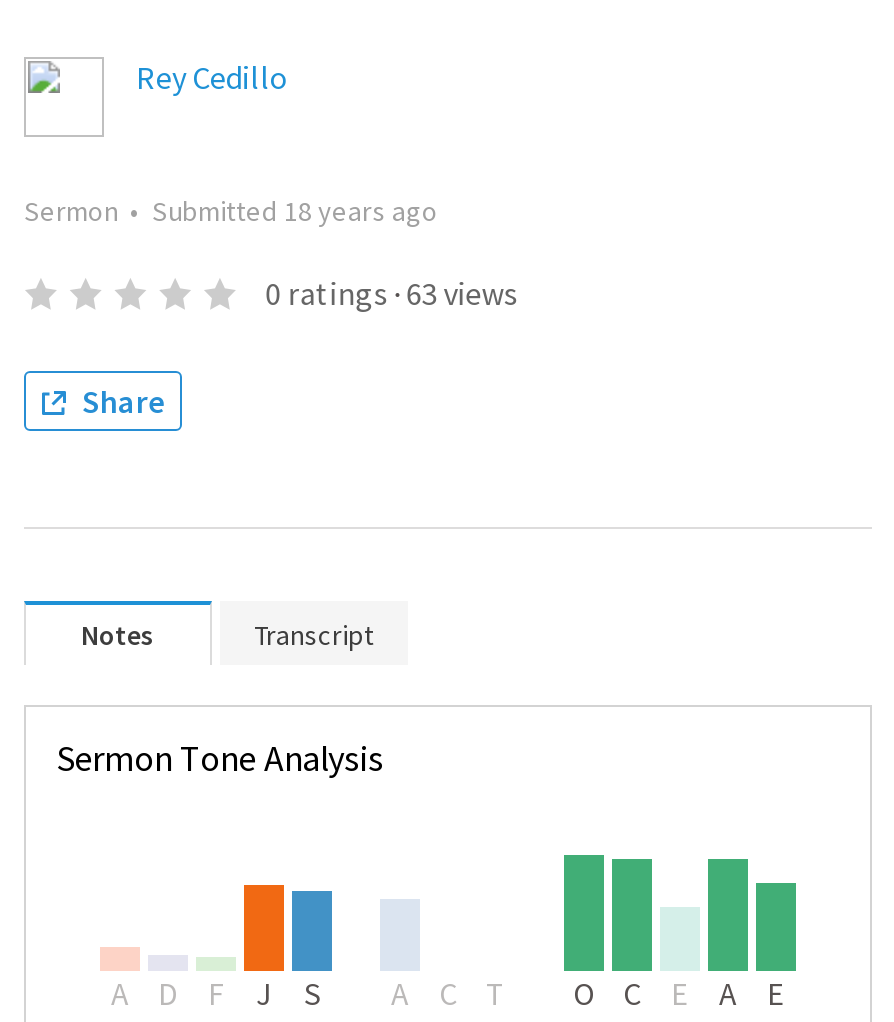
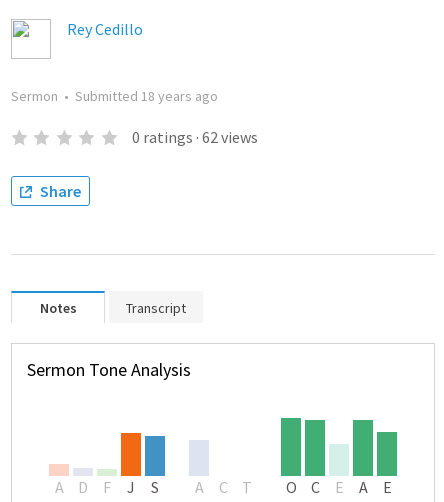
[265,273,517,313] 0 ratings · 63 views -> [132,127,258,147] 0 ratings · 62 views

